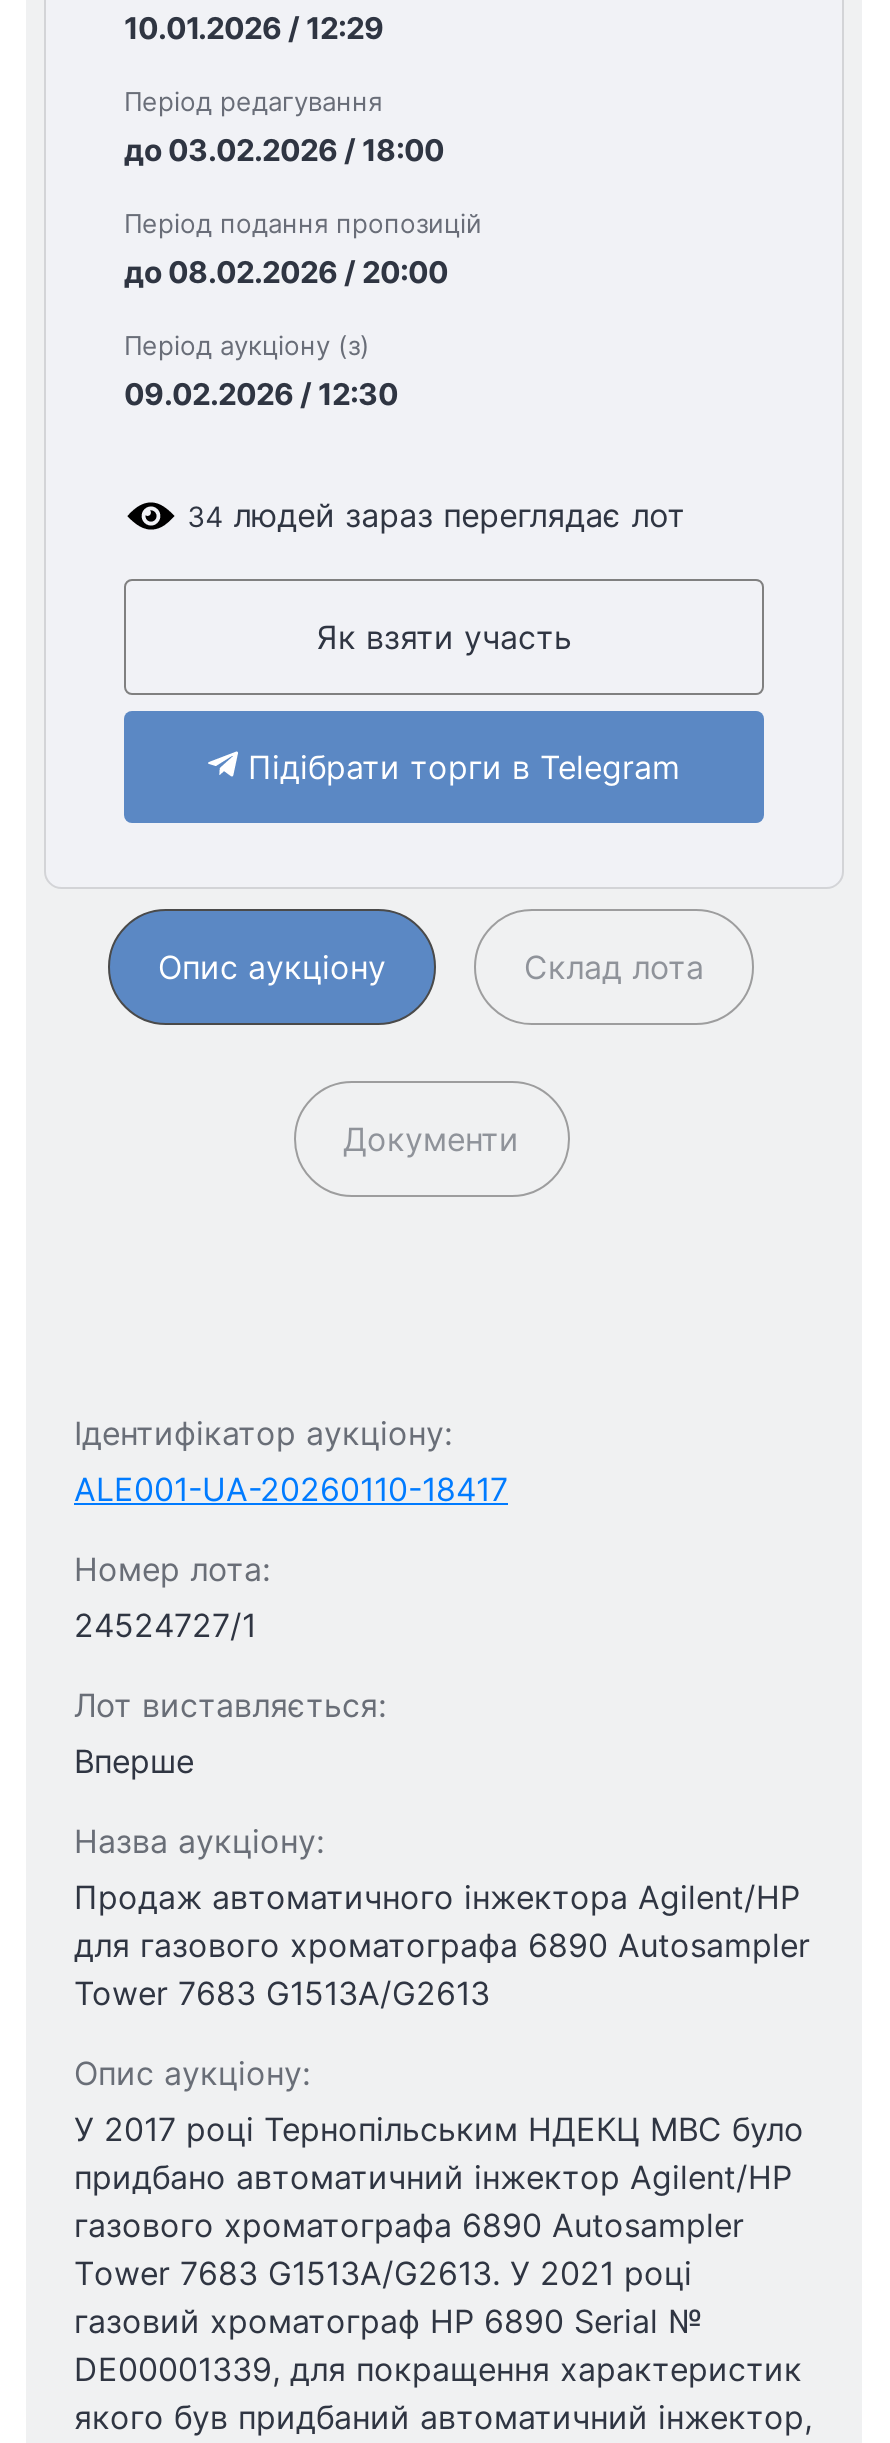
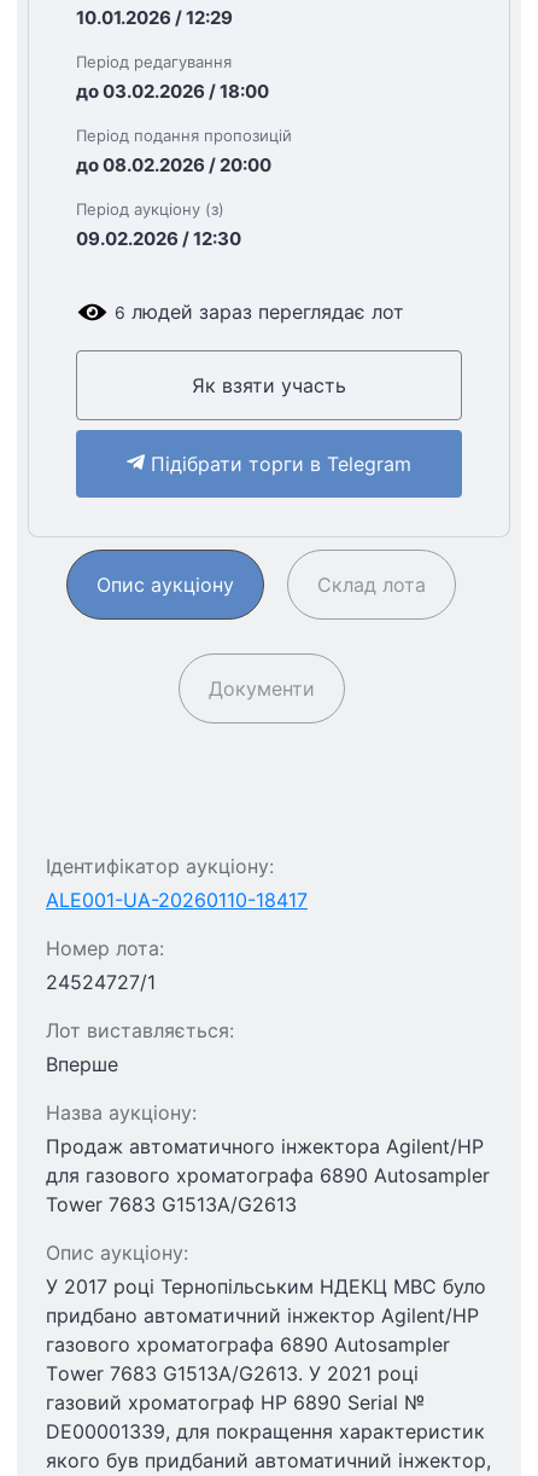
[187,496,685,536] 34 людей зараз переглядає лот -> [114,300,404,324] 6 людей зараз переглядає лот

